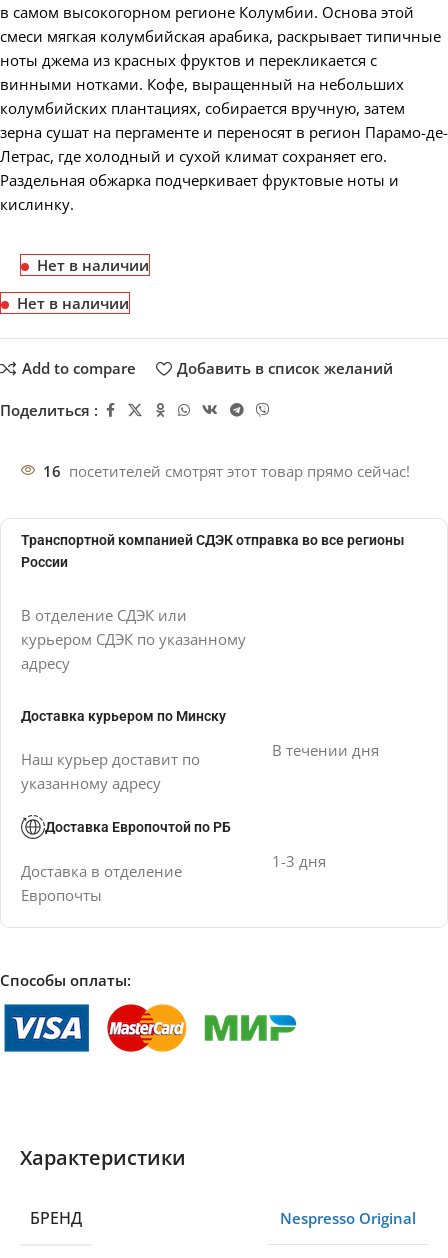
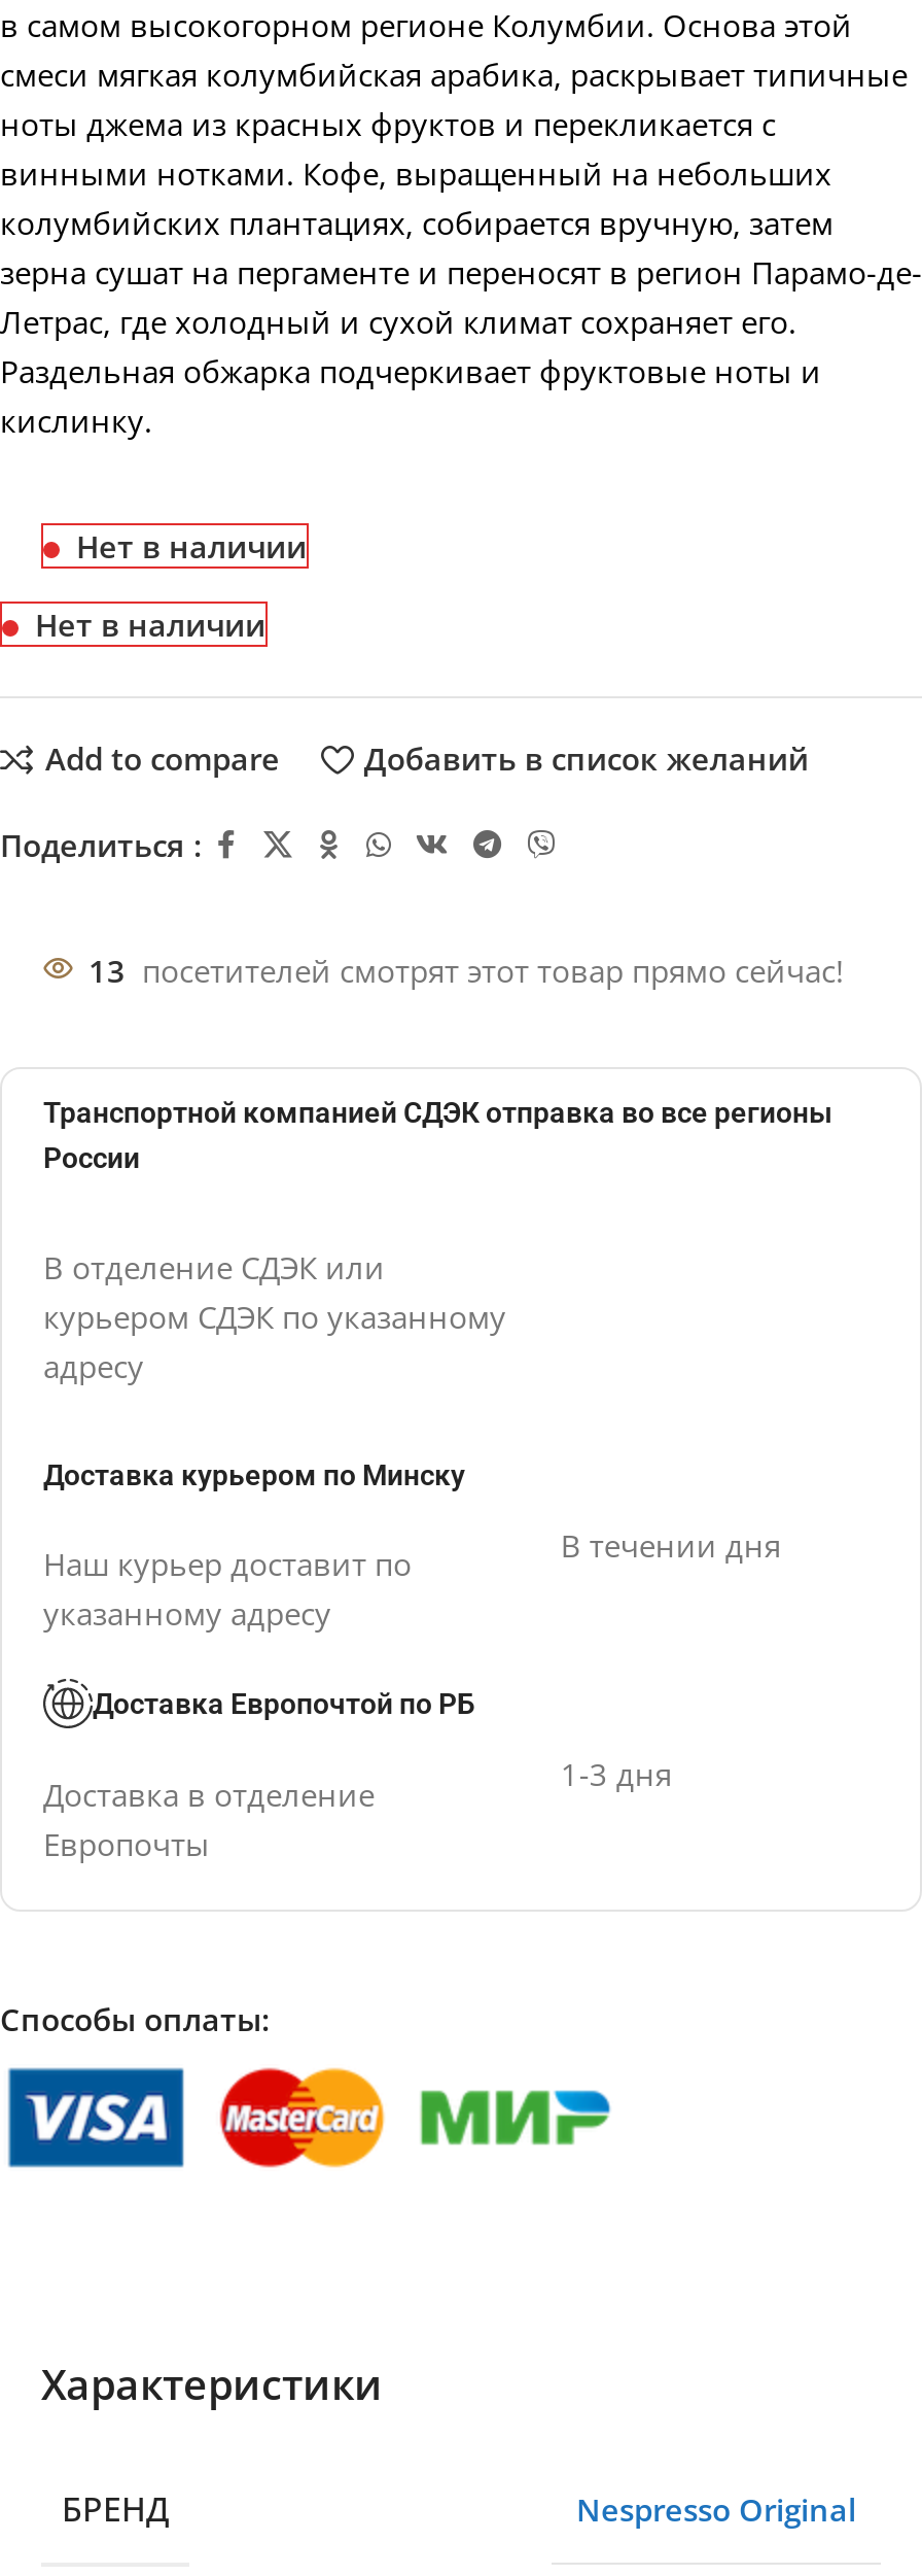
[43,461,410,481] 16 посетителей смотрят этот товар прямо сейчас! -> [88,950,844,991] 13 посетителей смотрят этот товар прямо сейчас!

